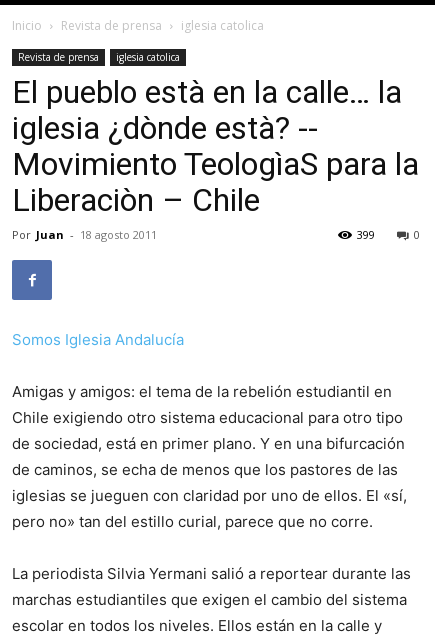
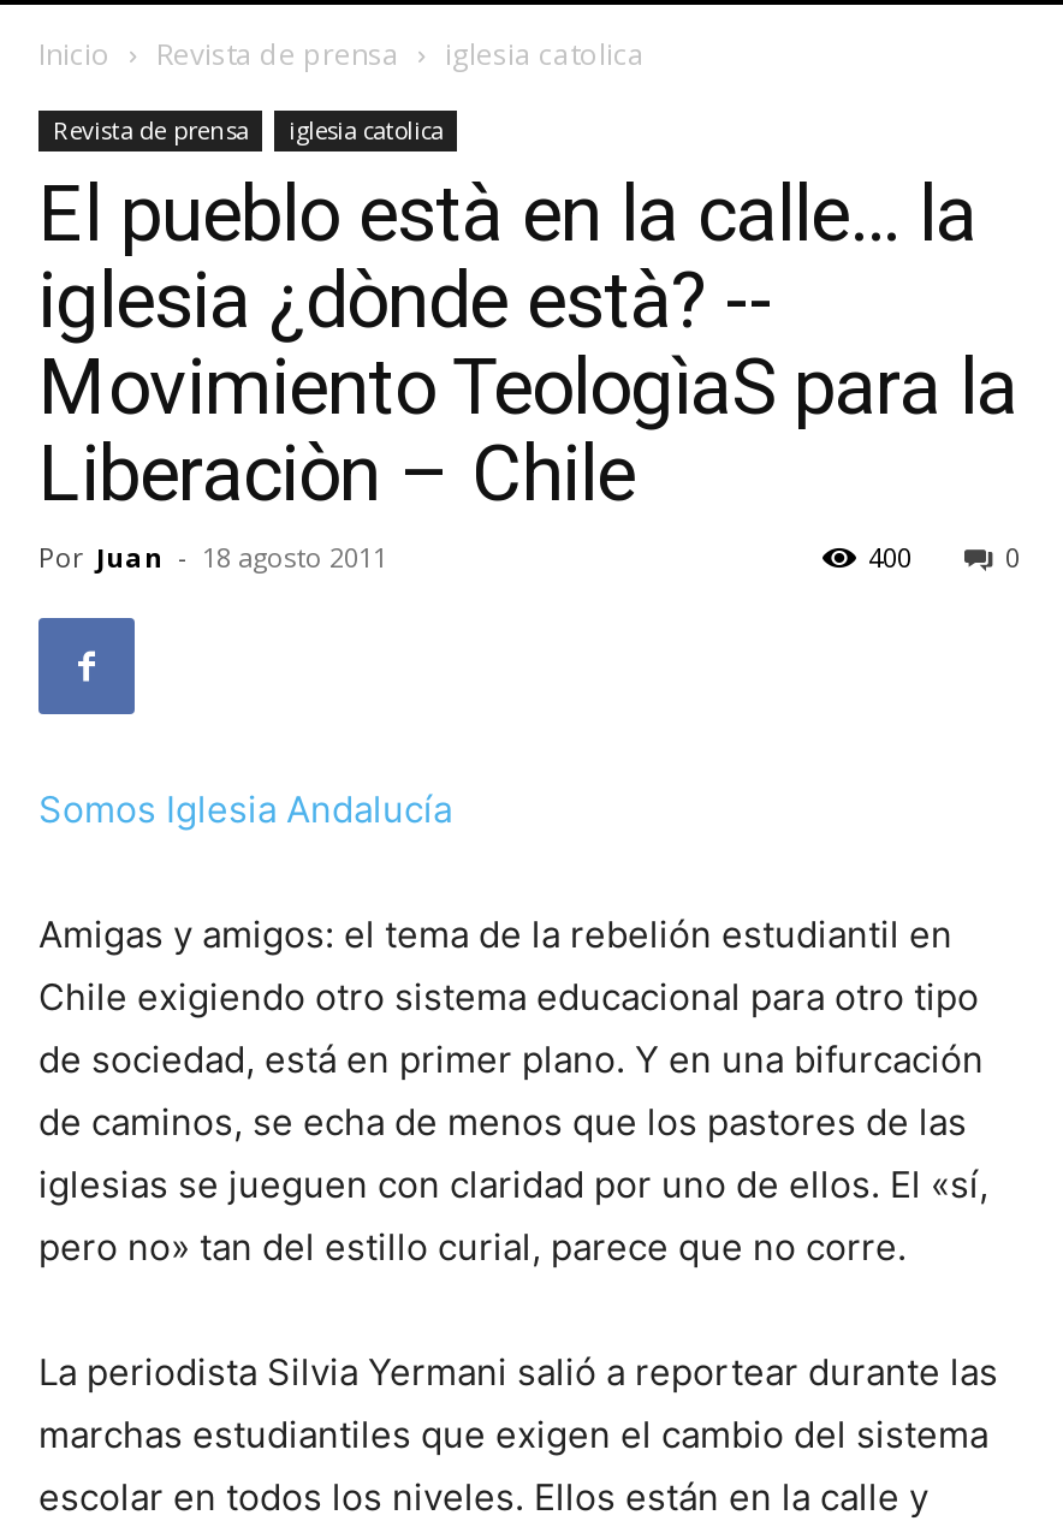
[357,227,375,242] 399 -> [868,540,911,576] 400

